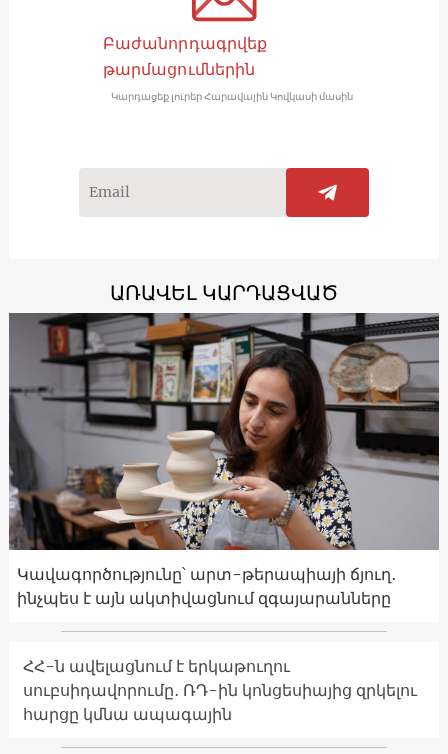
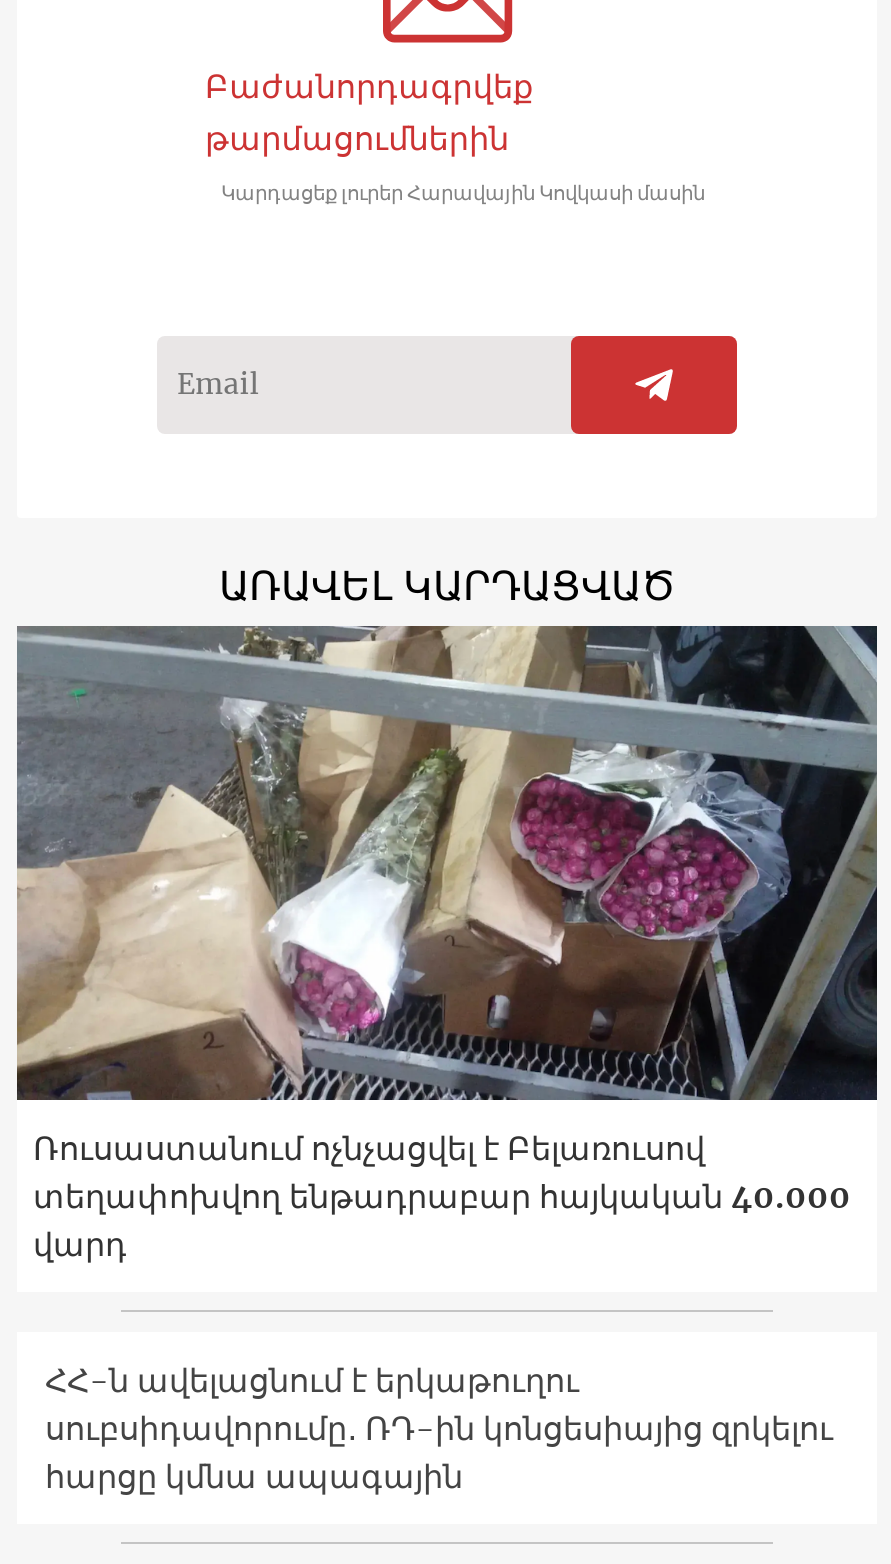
[9,312,439,607] [image] | Կավագործությունը՝ արտ-թերապիայի ճյուղ․ | ինչպես է այն ակտիվացնում զգայարանները -> [17,624,877,1263] [image] | Ռուսաստանում ոչնչացվել է Բելառուսով | տեղափոխվող ենթադրաբար հայկական 40.000 | վարդ

